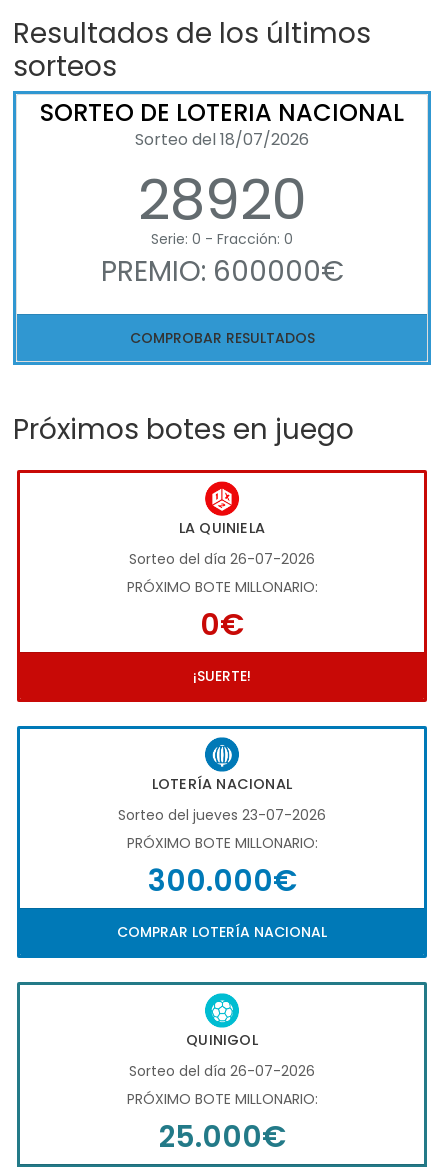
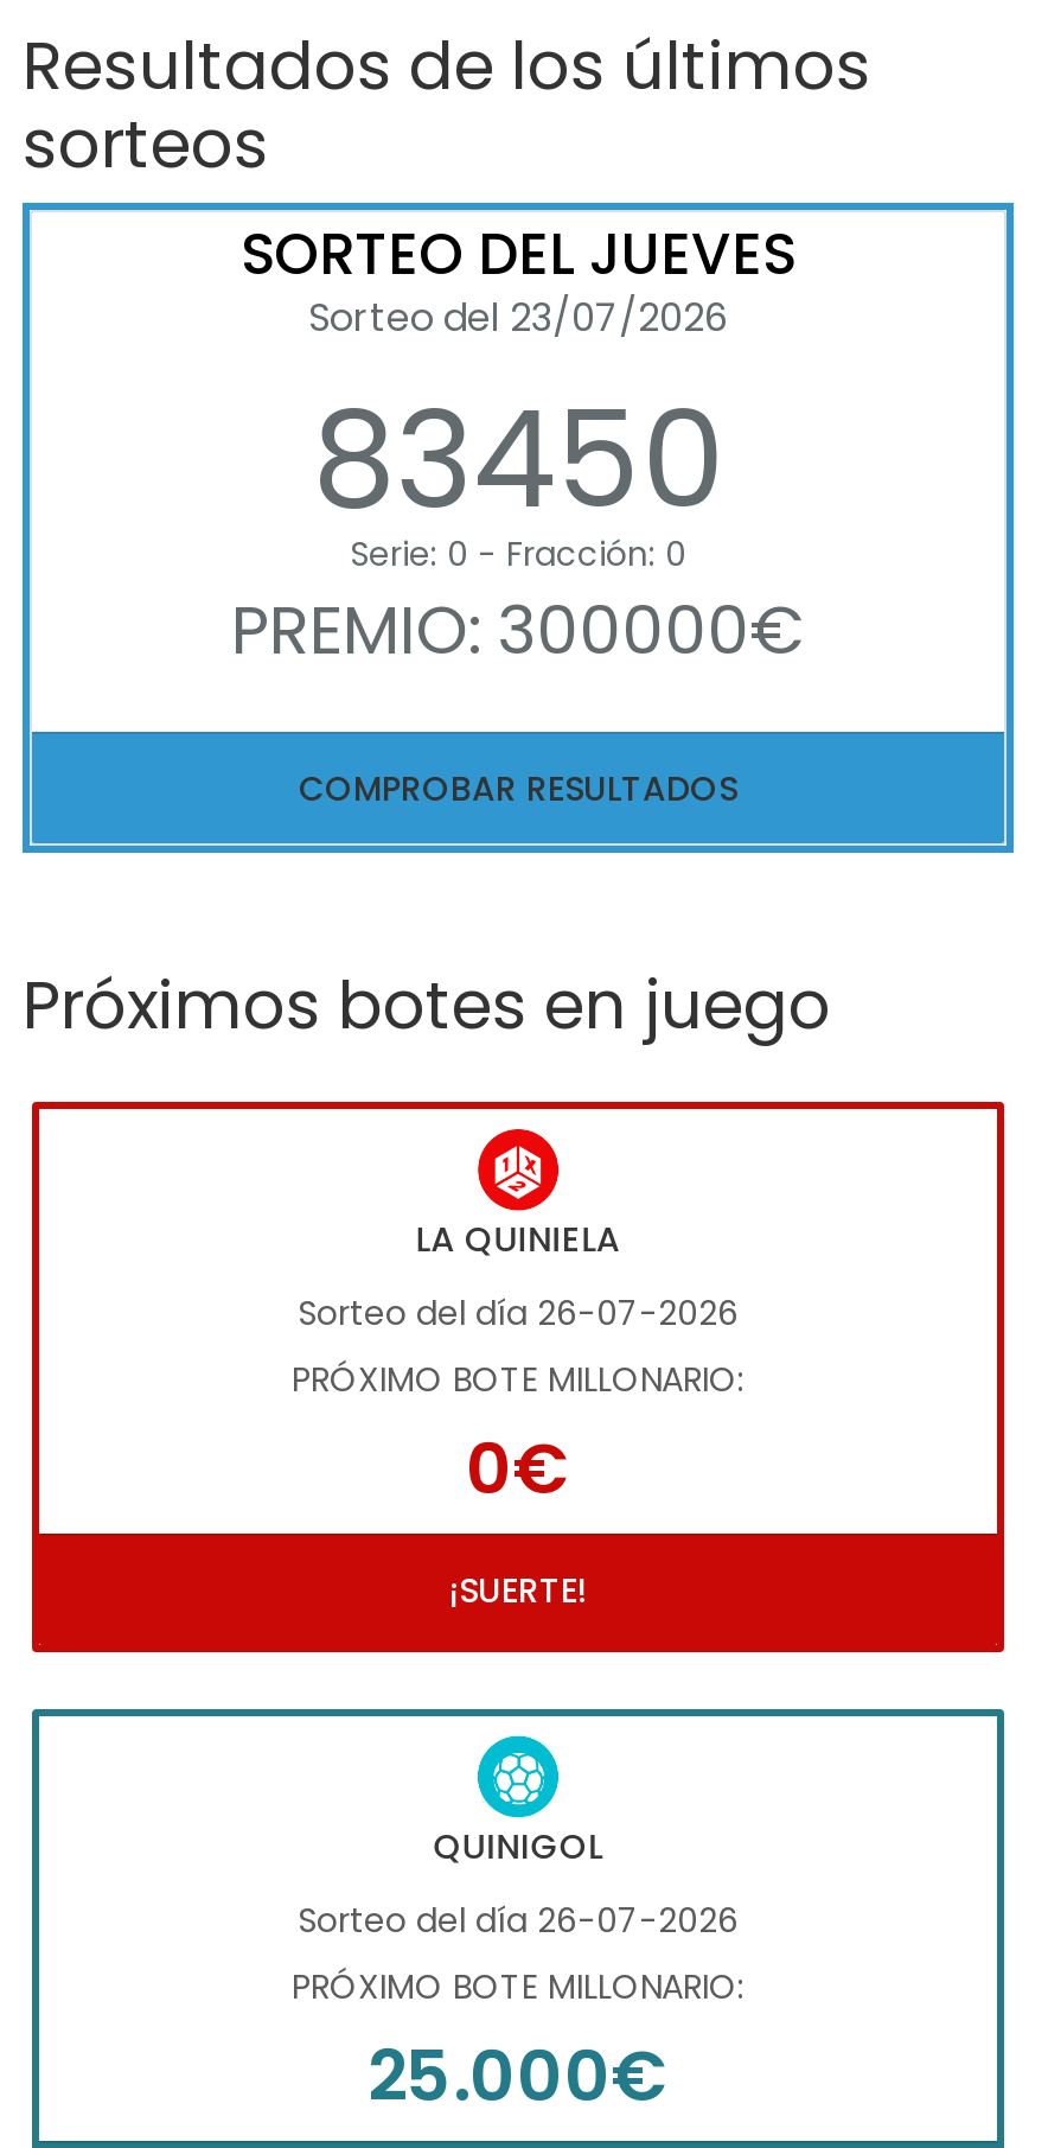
[40,96,404,239] SORTEO DE LOTERIA NACIONAL | Sorteo del 18/07/2026 | 28920 -> [241,215,795,554] SORTEO DEL JUEVES | Sorteo del 23/07/2026 | 83450
[100,252,343,291] PREMIO: 600000€ -> [231,585,805,677] PREMIO: 300000€
[17,726,427,959] [image] | LOTERÍA NACIONAL | Sorteo del jueves 23-07-2026 | PRÓXIMO BOTE MILLONARIO: | 300.000€ | COMPRAR LOTERÍA NACIONAL -> none

